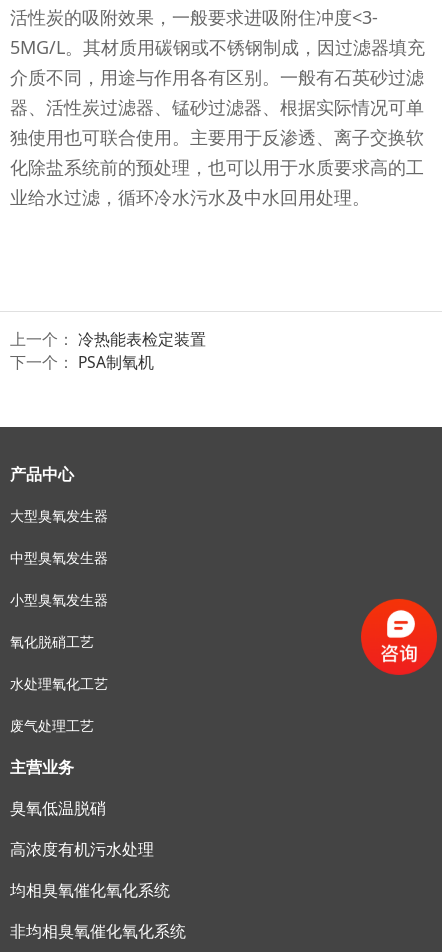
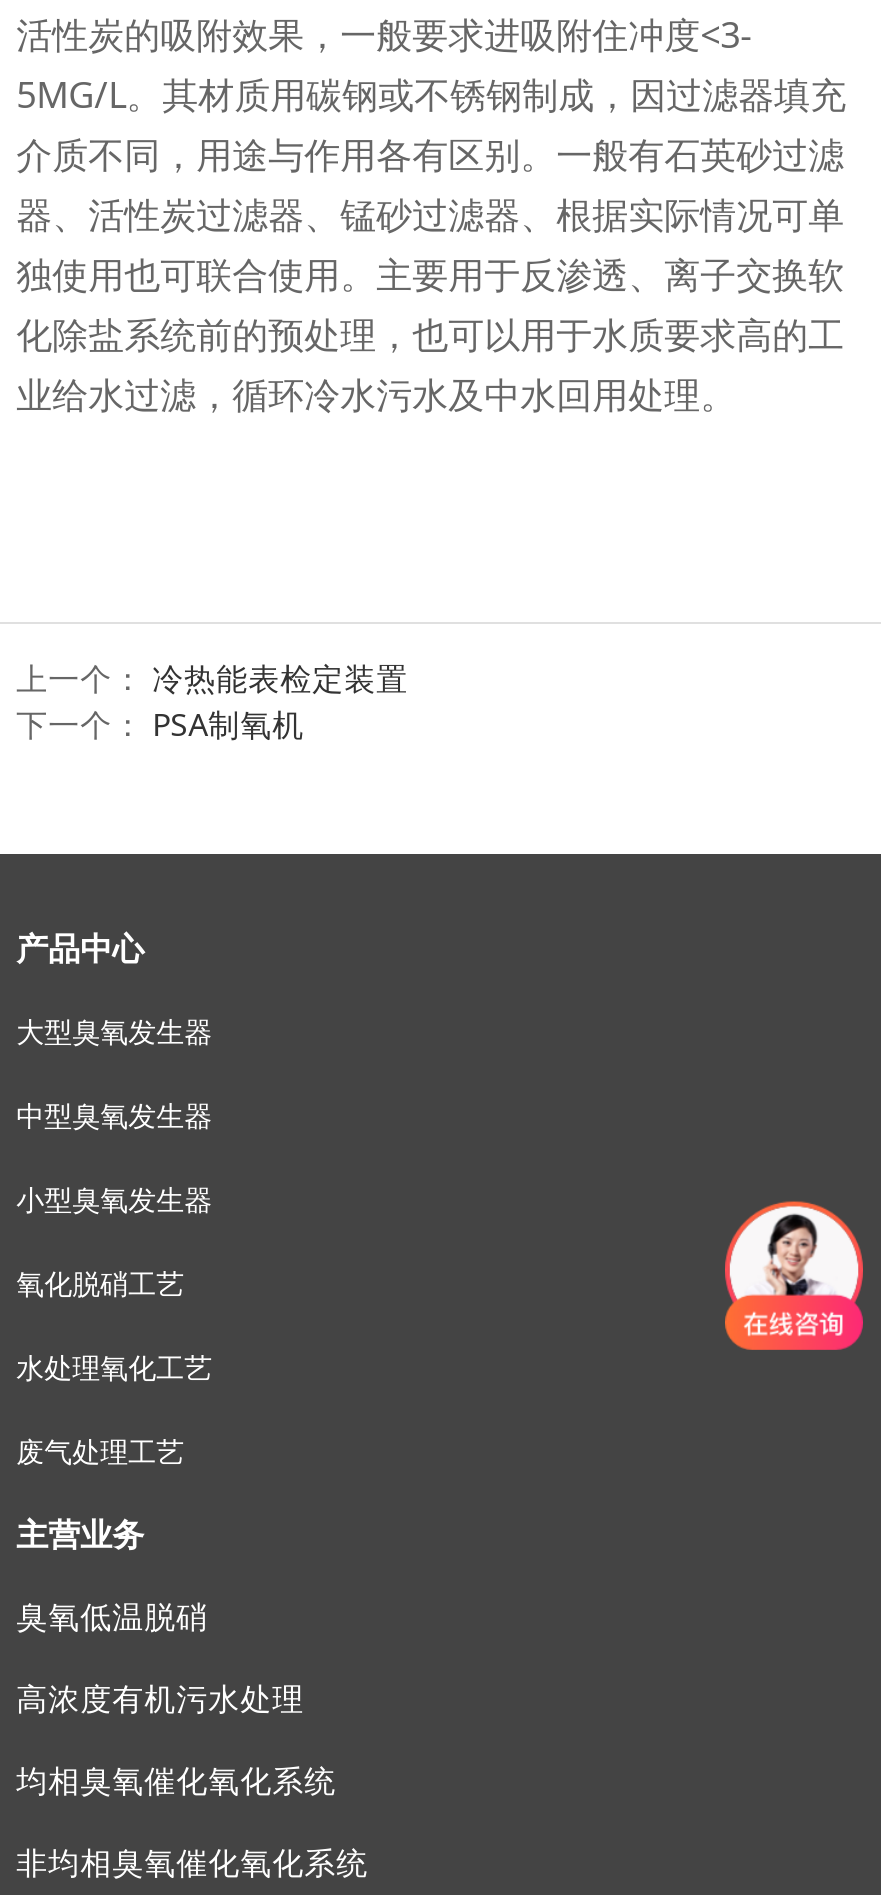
[360,598,438,675] [image] -> [719,1198,871,1352] [image]

